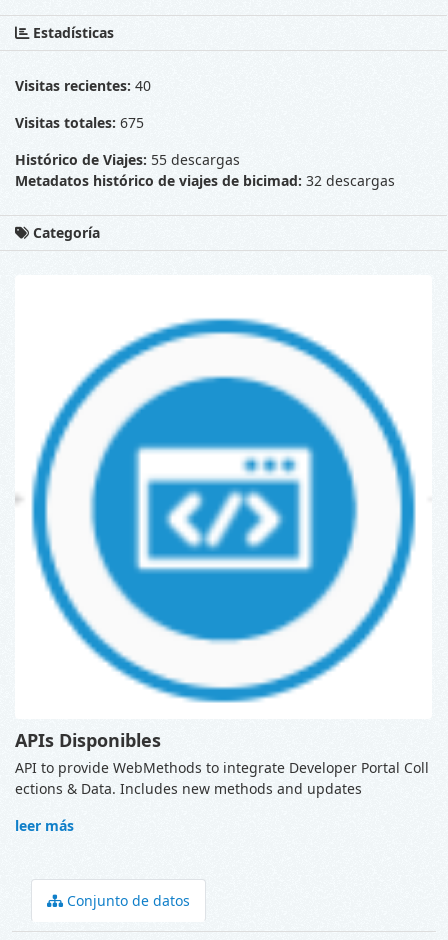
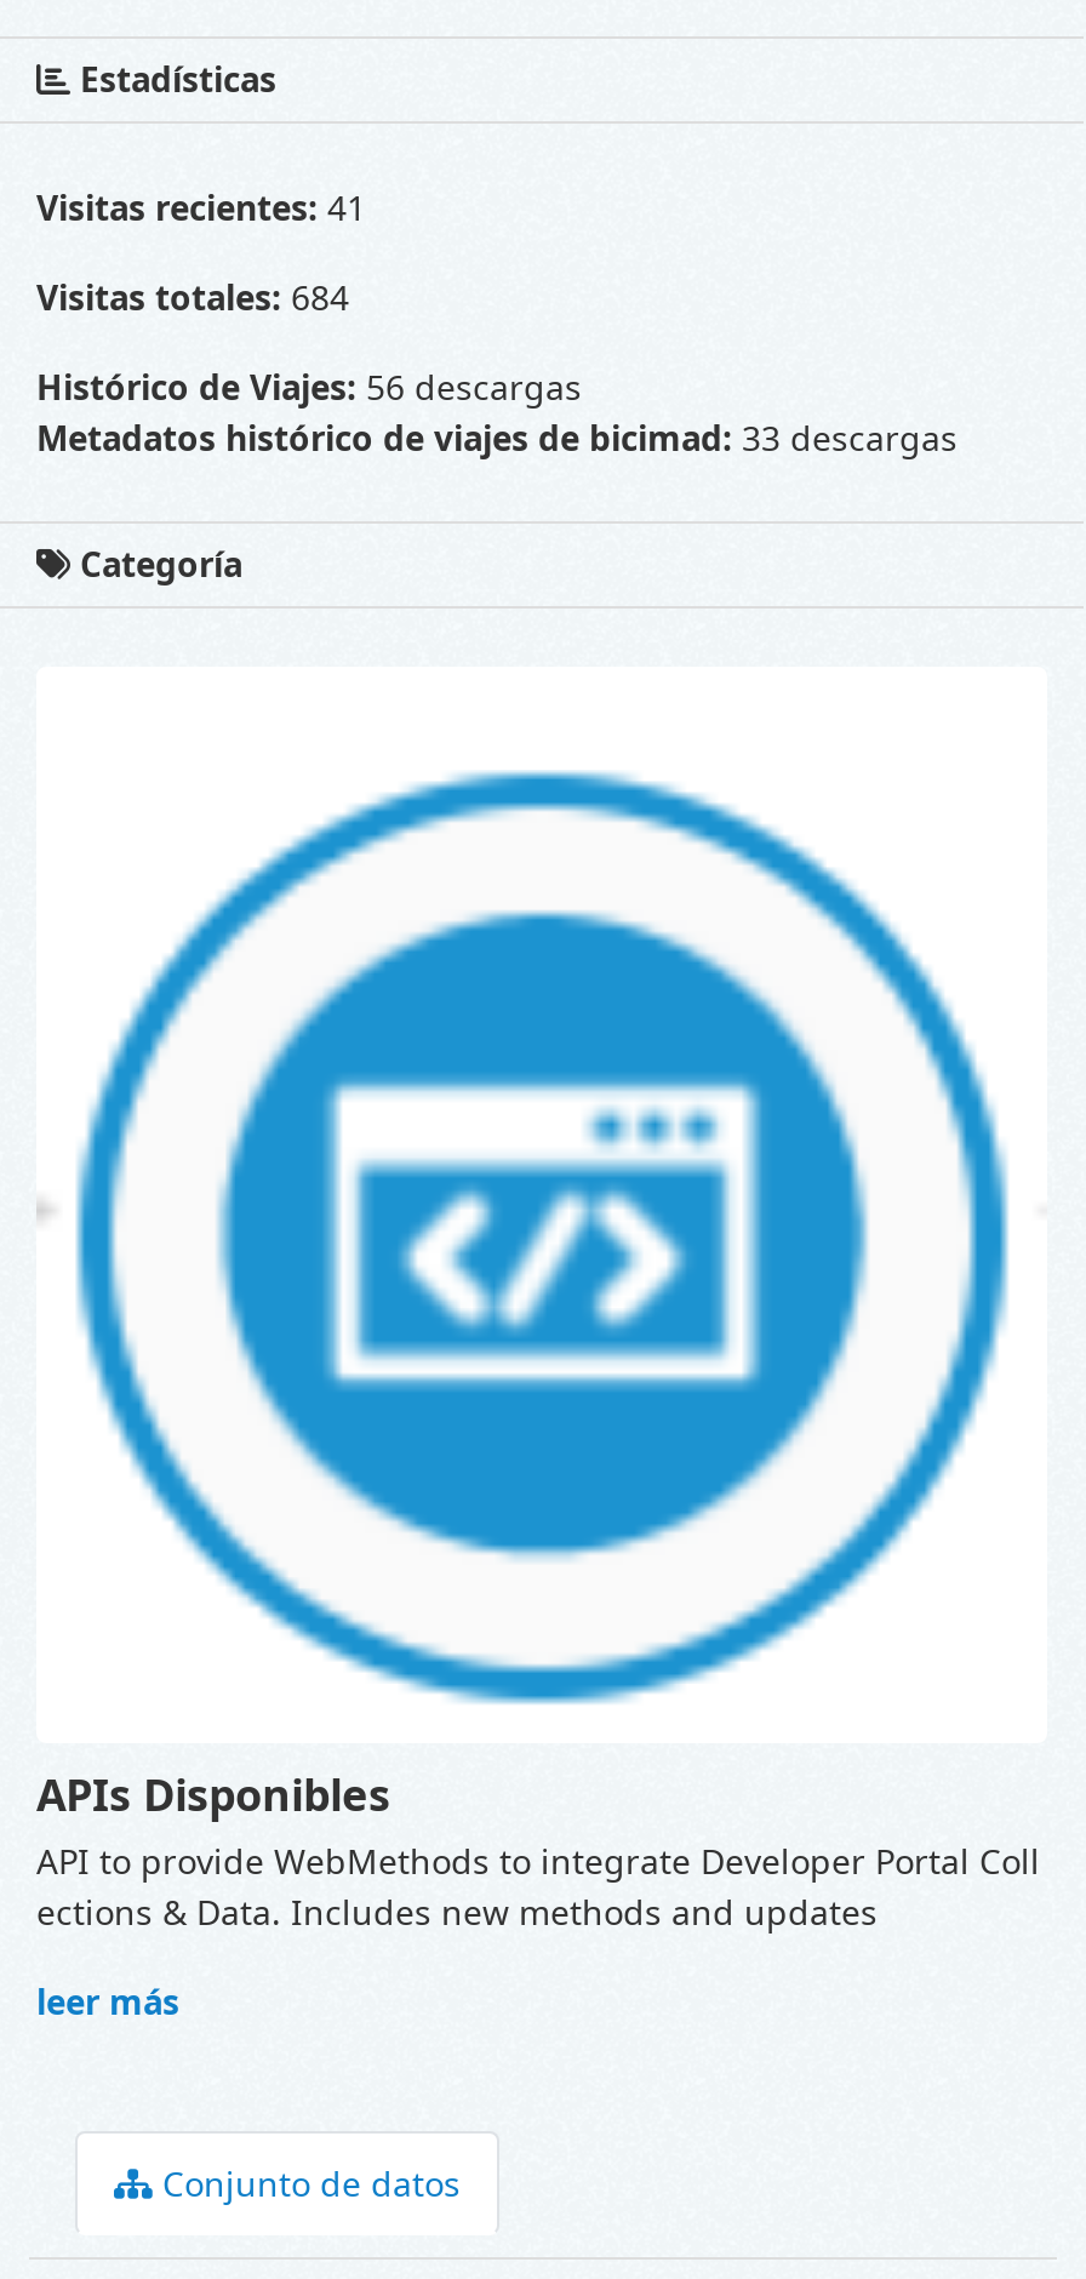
[15,76,151,95] Visitas recientes: 40 -> [36,184,366,230] Visitas recientes: 41
[15,113,144,132] Visitas totales: 675 -> [36,274,349,320] Visitas totales: 684
[15,150,240,169] Histórico de Viajes: 55 descargas -> [36,364,582,410] Histórico de Viajes: 56 descargas
[15,171,395,190] Metadatos histórico de viajes de bicimad: 32 descargas -> [36,415,958,461] Metadatos histórico de viajes de bicimad: 33 descargas

